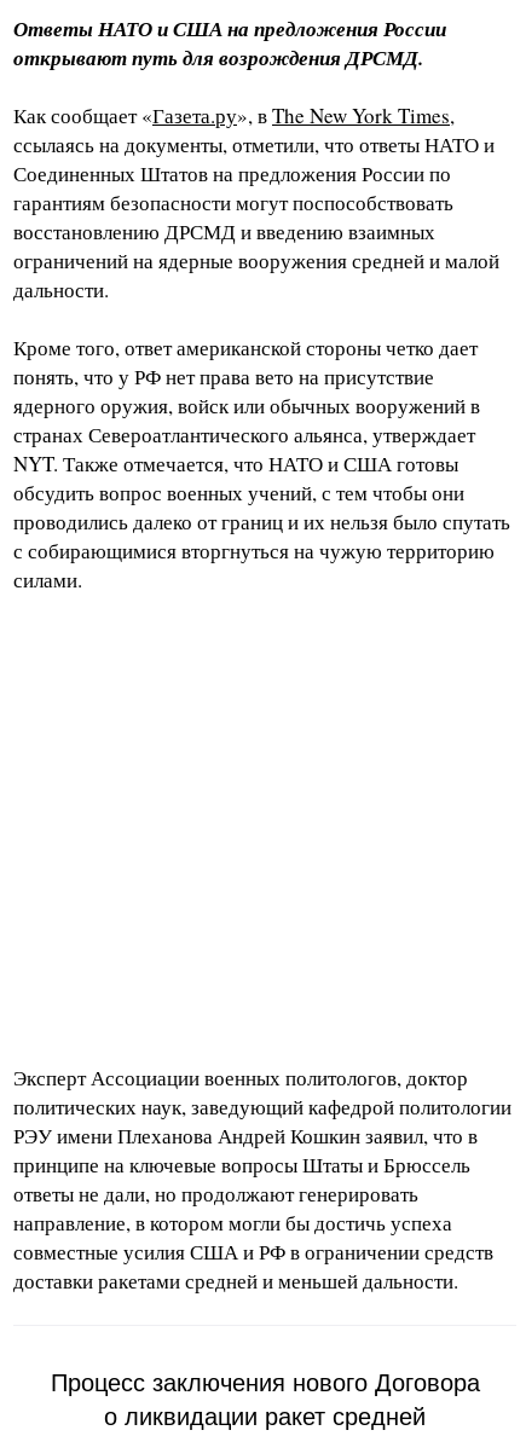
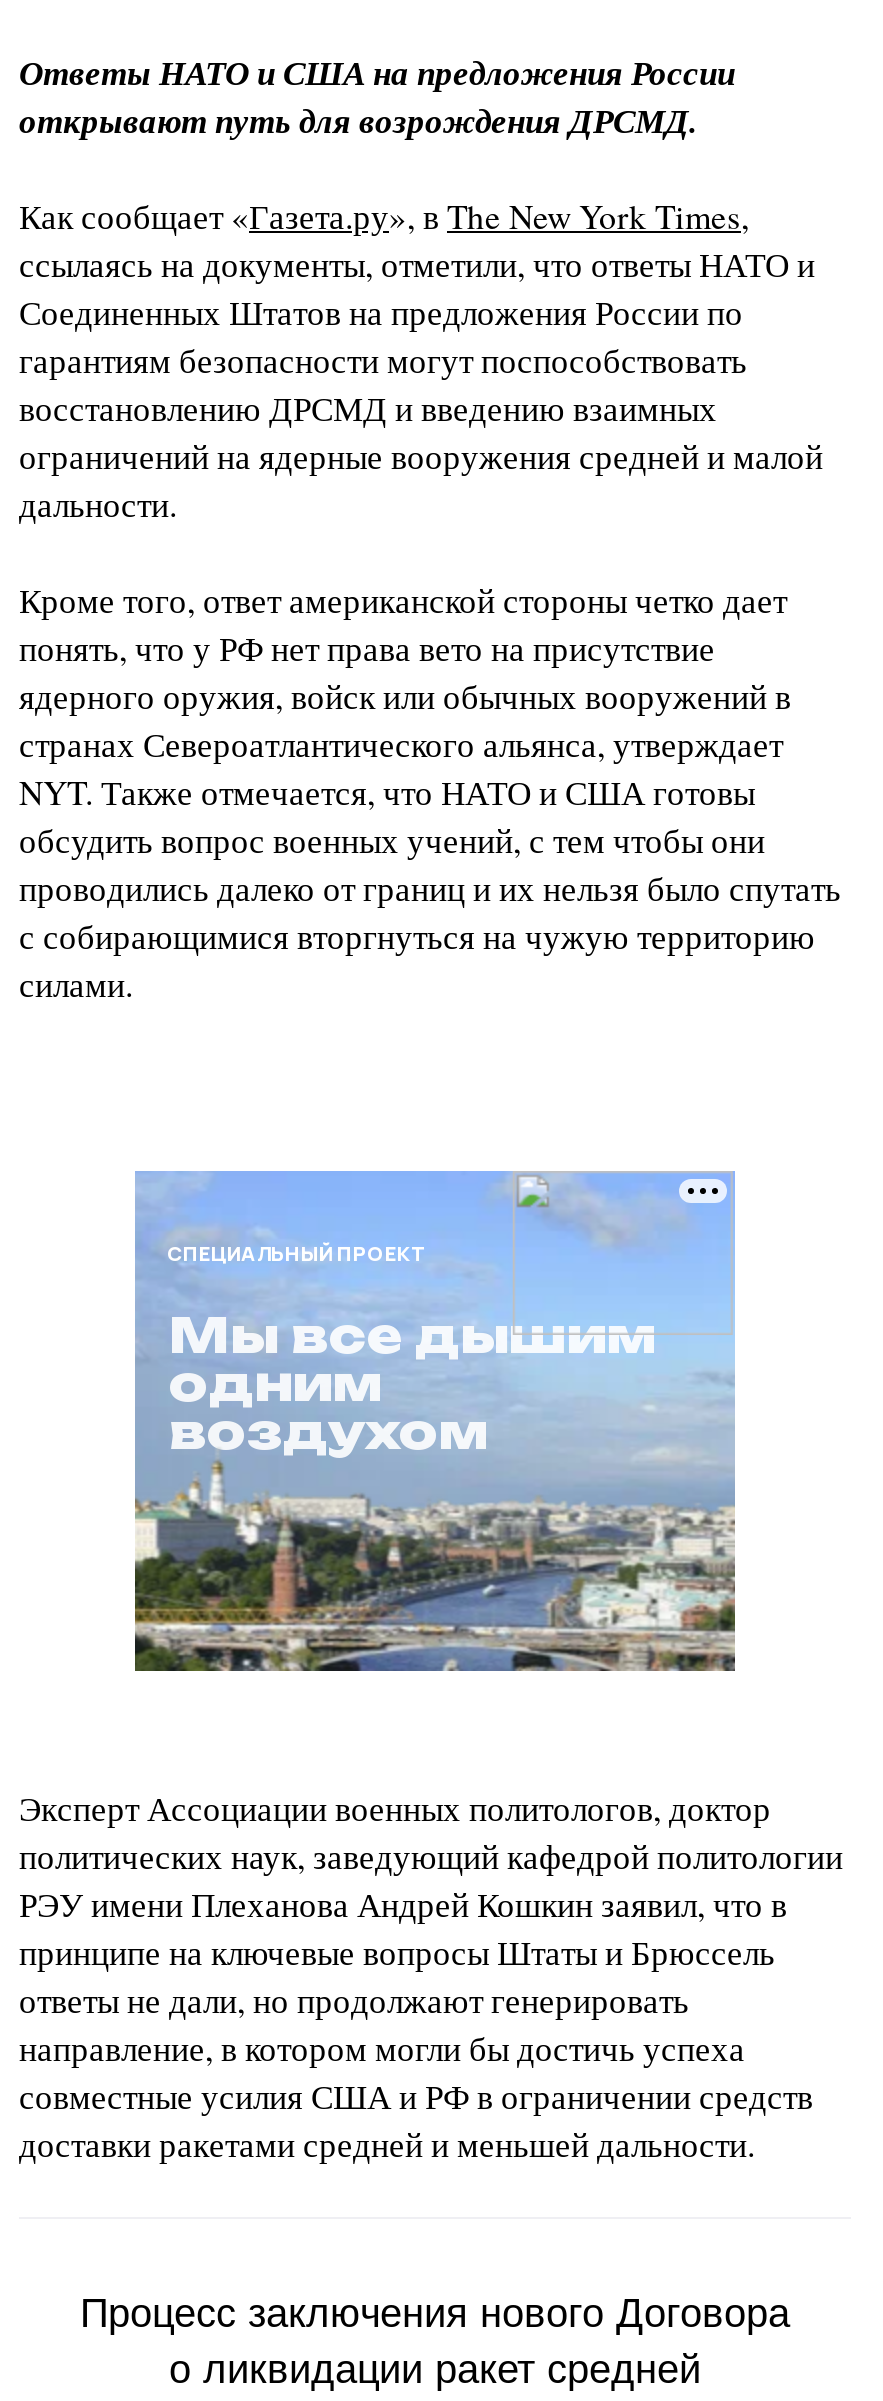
none -> [133,1169,737,1673] [image]

